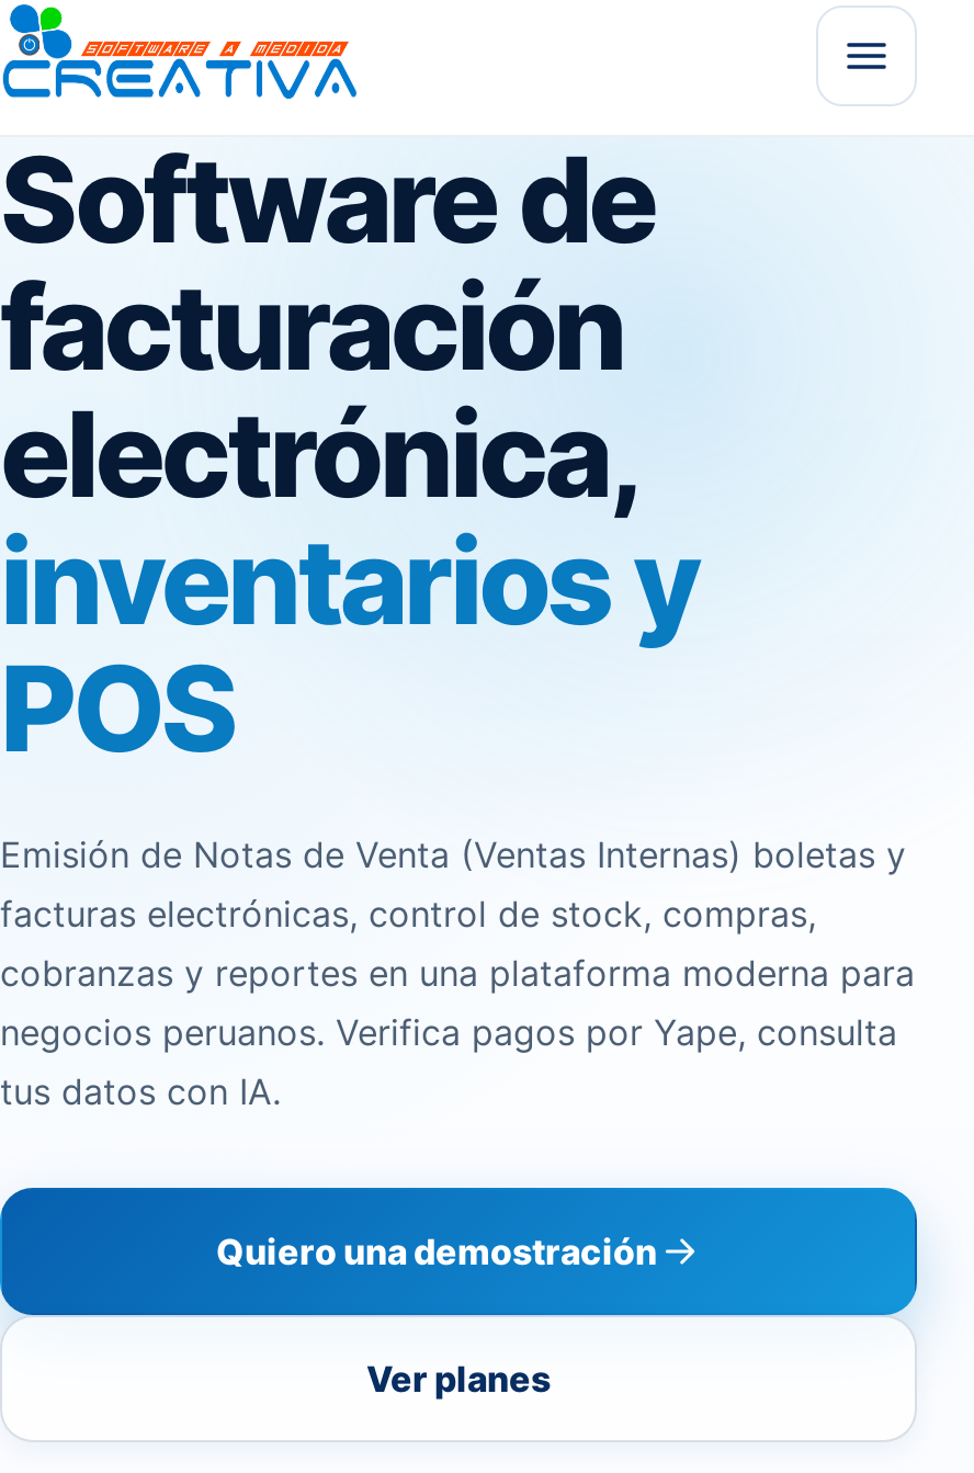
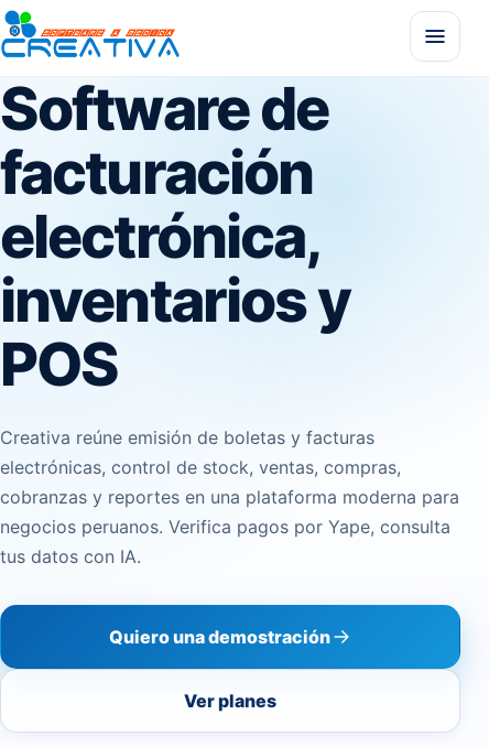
[0,832,906,936] Emisión de Notas de Venta (Ventas Internas) boletas y | facturas electrónicas, control de stock, compras, -> [0,426,401,478] Creativa reúne emisión de boletas y facturas | electrónicas, control de stock, ventas, compras,

